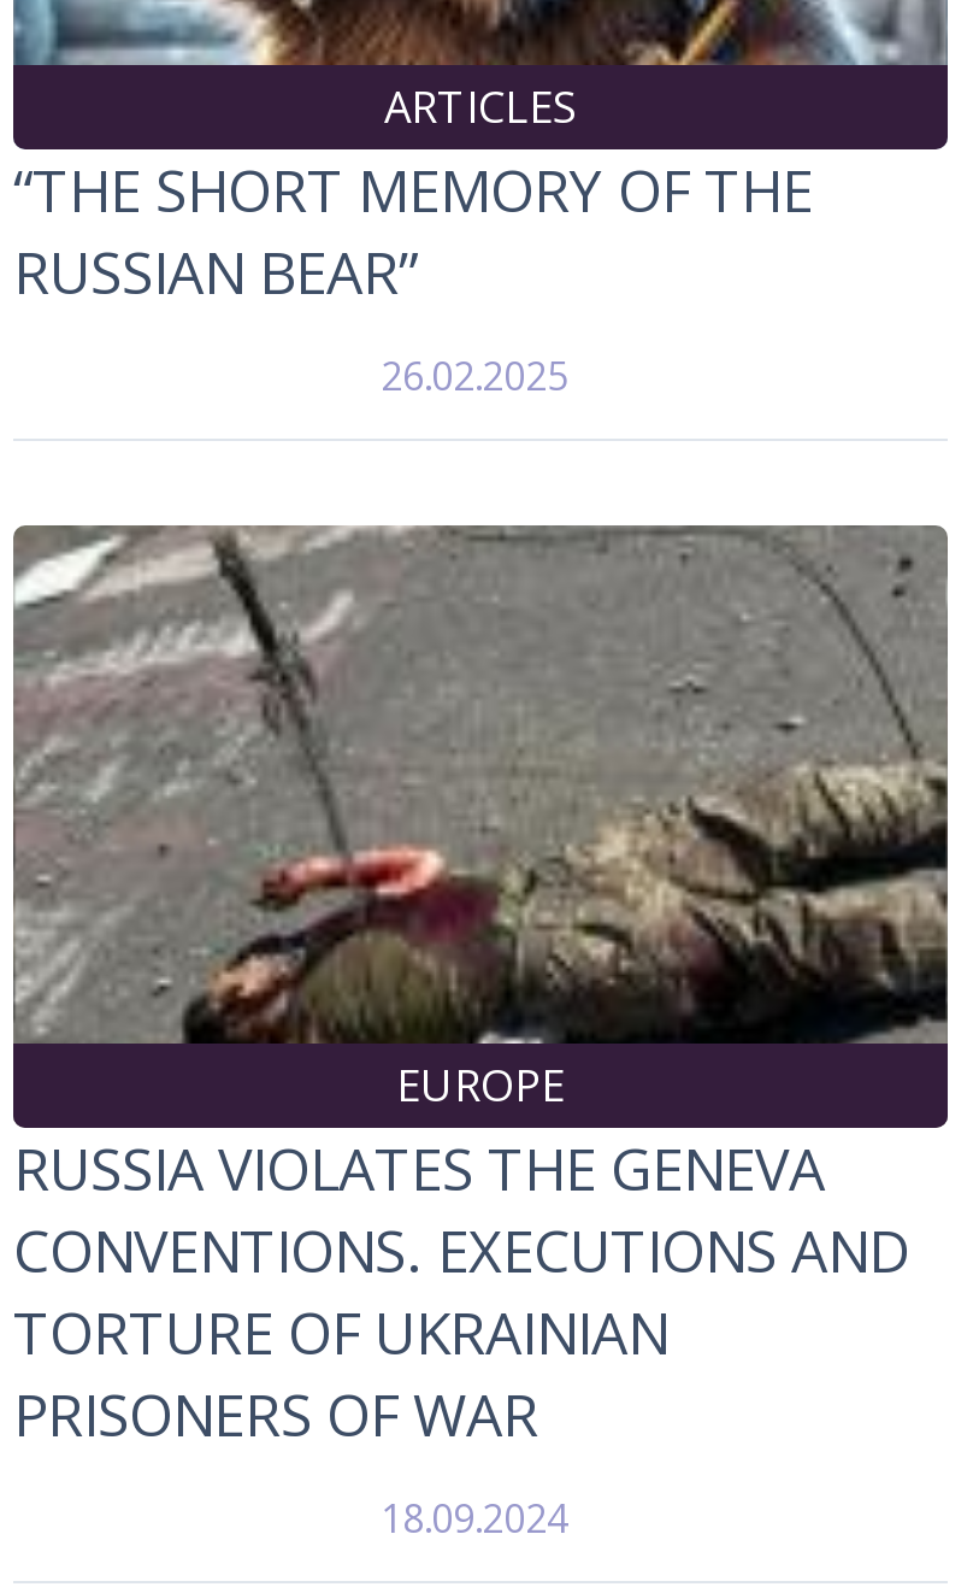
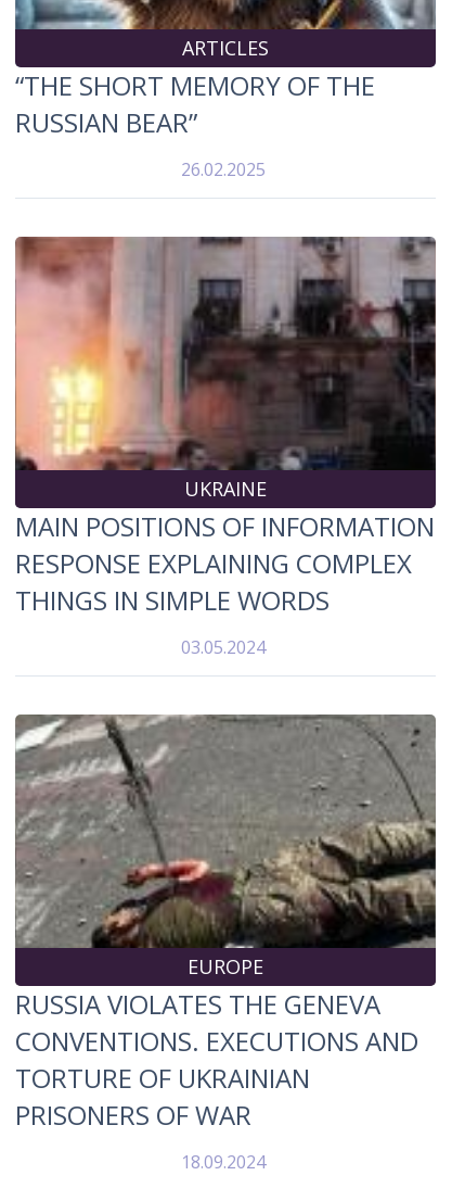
none -> [15,237,436,659] [image] | UKRAINE | MAIN POSITIONS OF INFORMATION | RESPONSE EXPLAINING COMPLEX | THINGS IN SIMPLE WORDS | 03.05.2024

